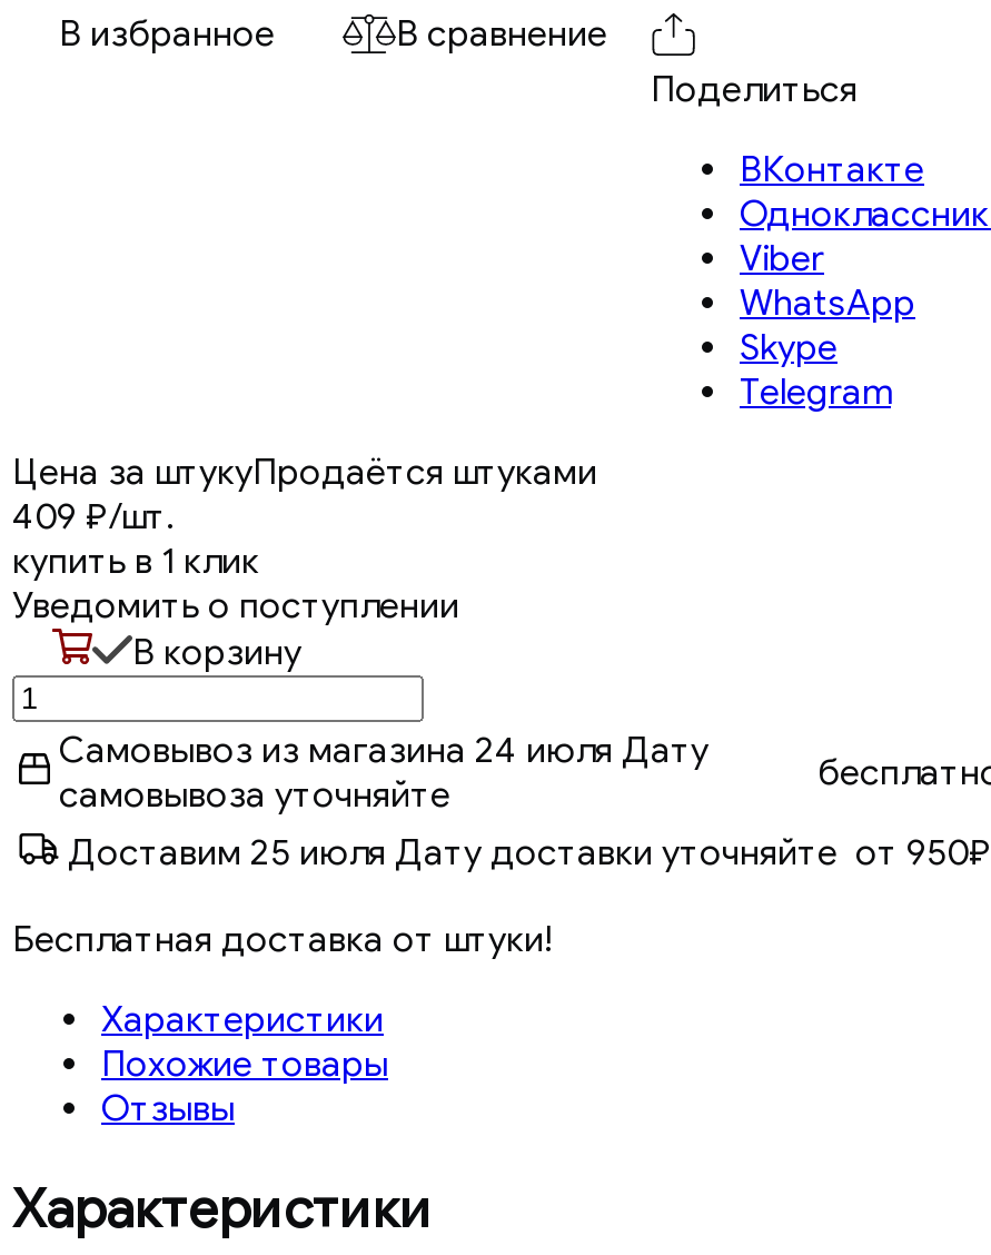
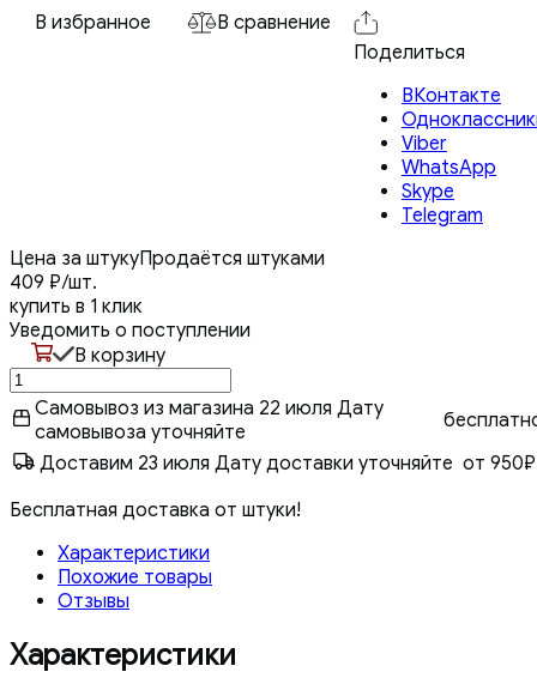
[59,729,708,773] Самовывоз из магазина 24 июля Дату -> [35,396,384,420] Самовывоз из магазина 22 июля Дату
[68,831,991,875] Доставим 25 июля Дату доставки уточняйте от 950₽ -> [40,451,536,475] Доставим 23 июля Дату доставки уточняйте от 950₽

